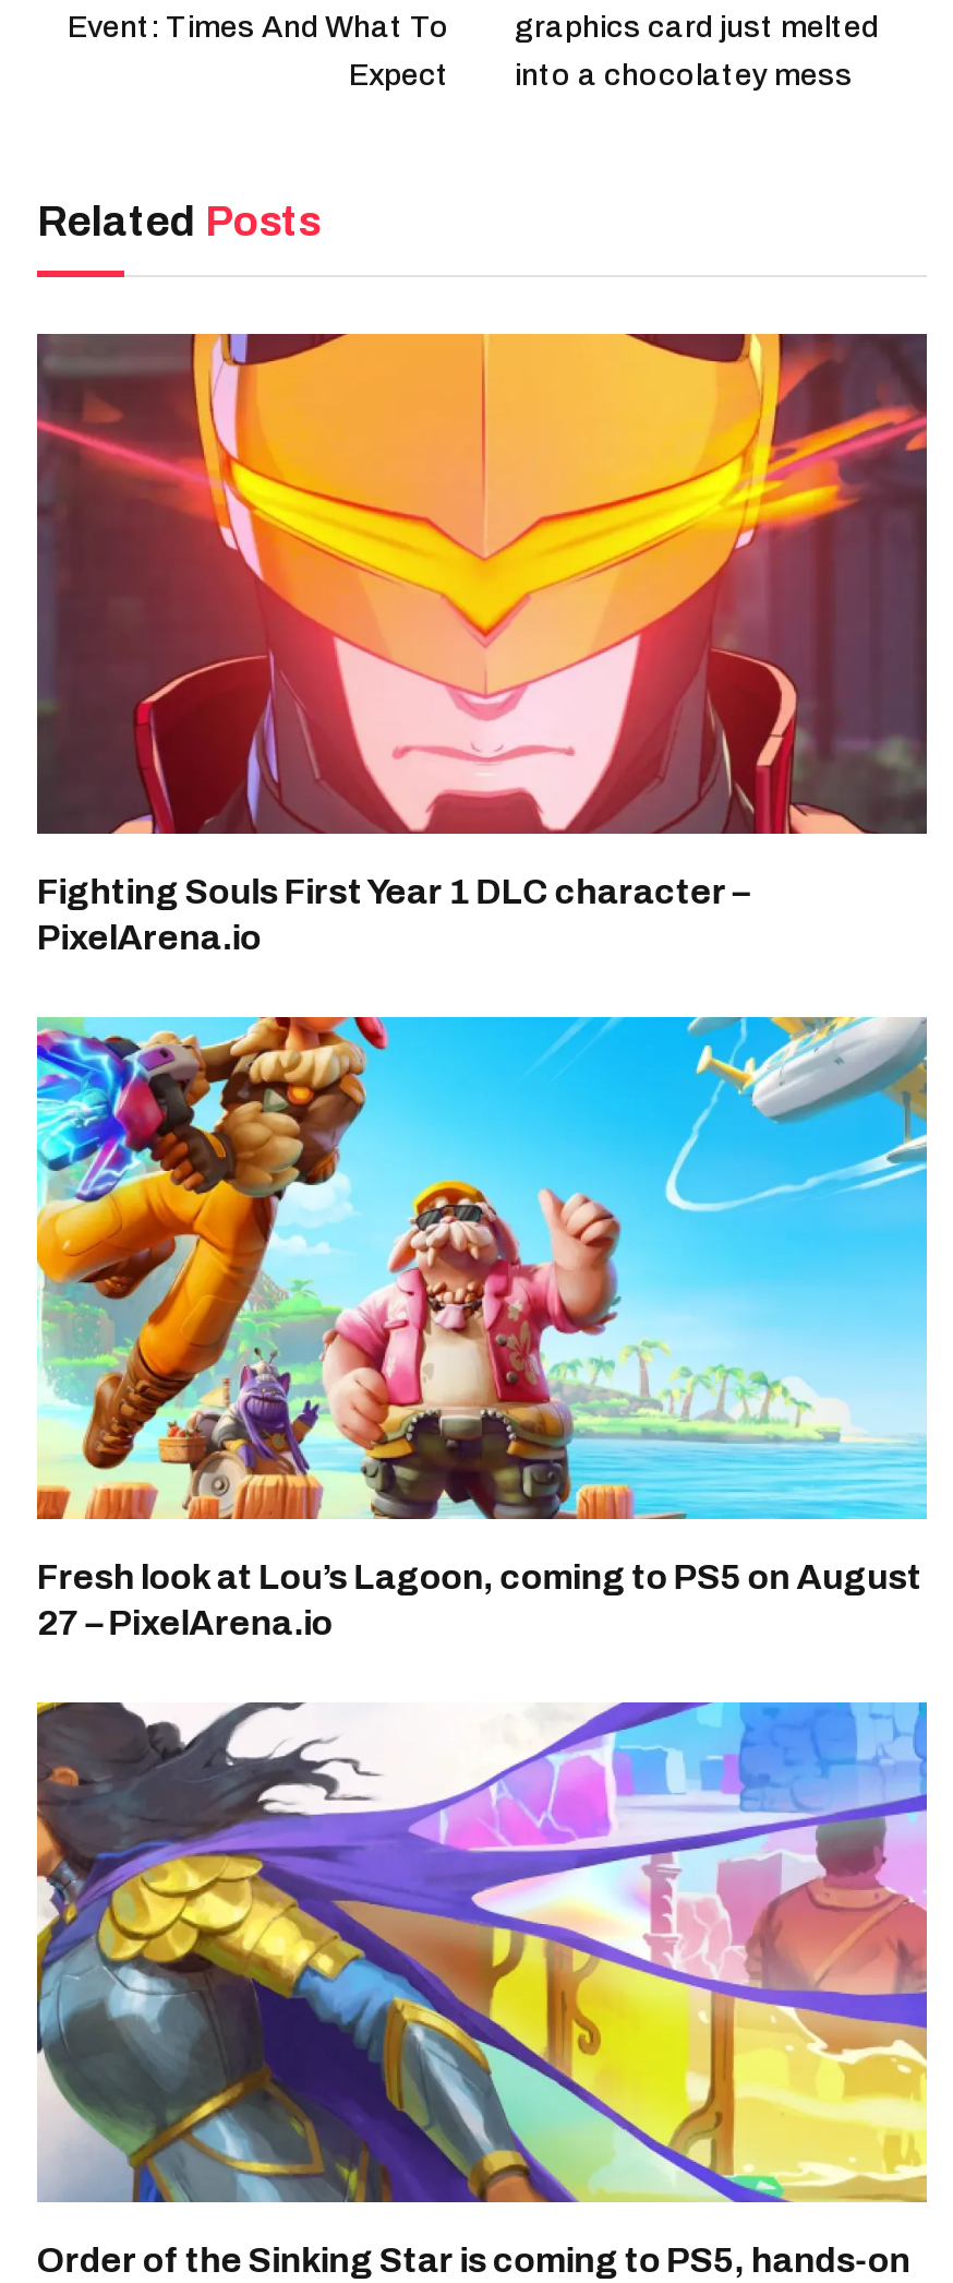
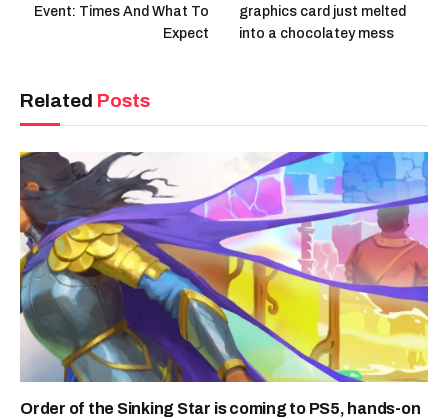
[35,332,929,956] [image] | Fighting Souls First Year 1 DLC character – | PixelArena.io -> none
[35,1015,929,1640] [image] | Fresh look at Lou’s Lagoon, coming to PS5 on August | 27 – PixelArena.io -> none

